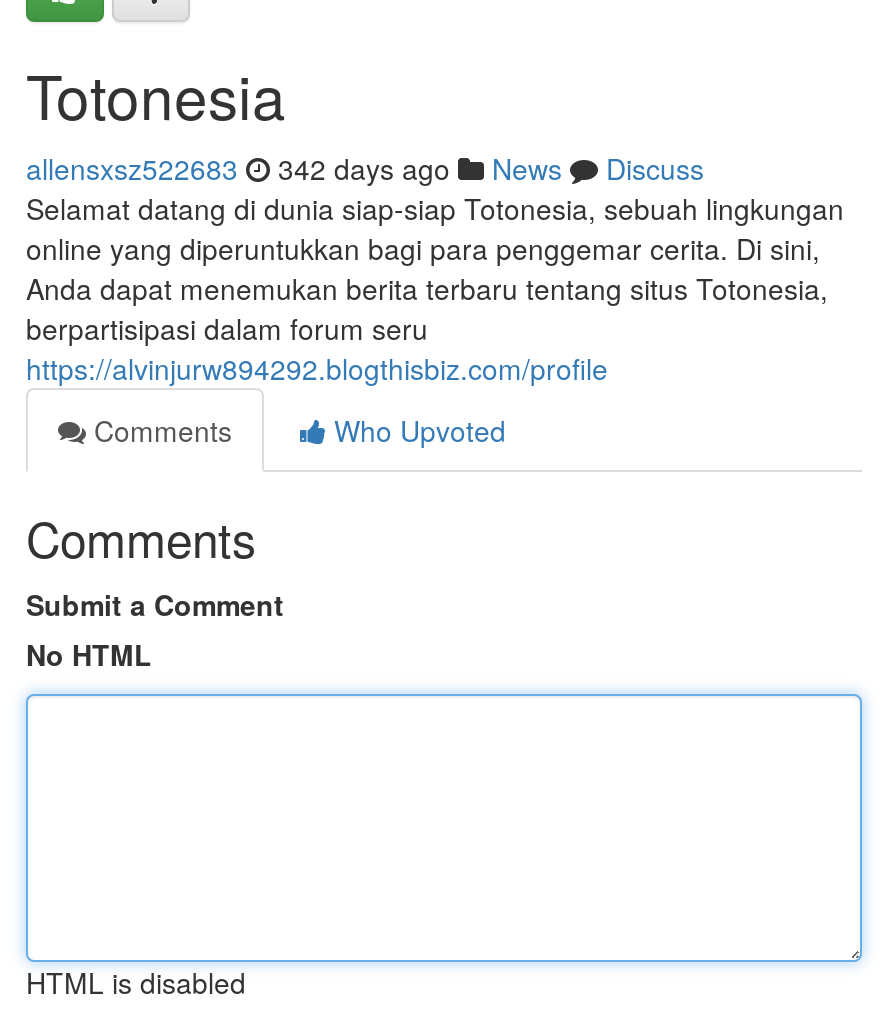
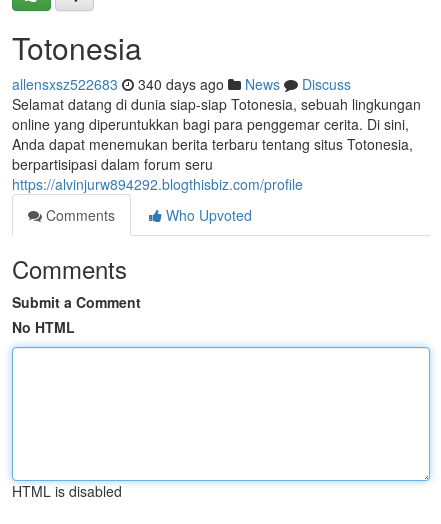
[26,148,704,188] allensxsz522683 342 days ago News Discuss -> [12,74,351,94] allensxsz522683 340 days ago News Discuss

